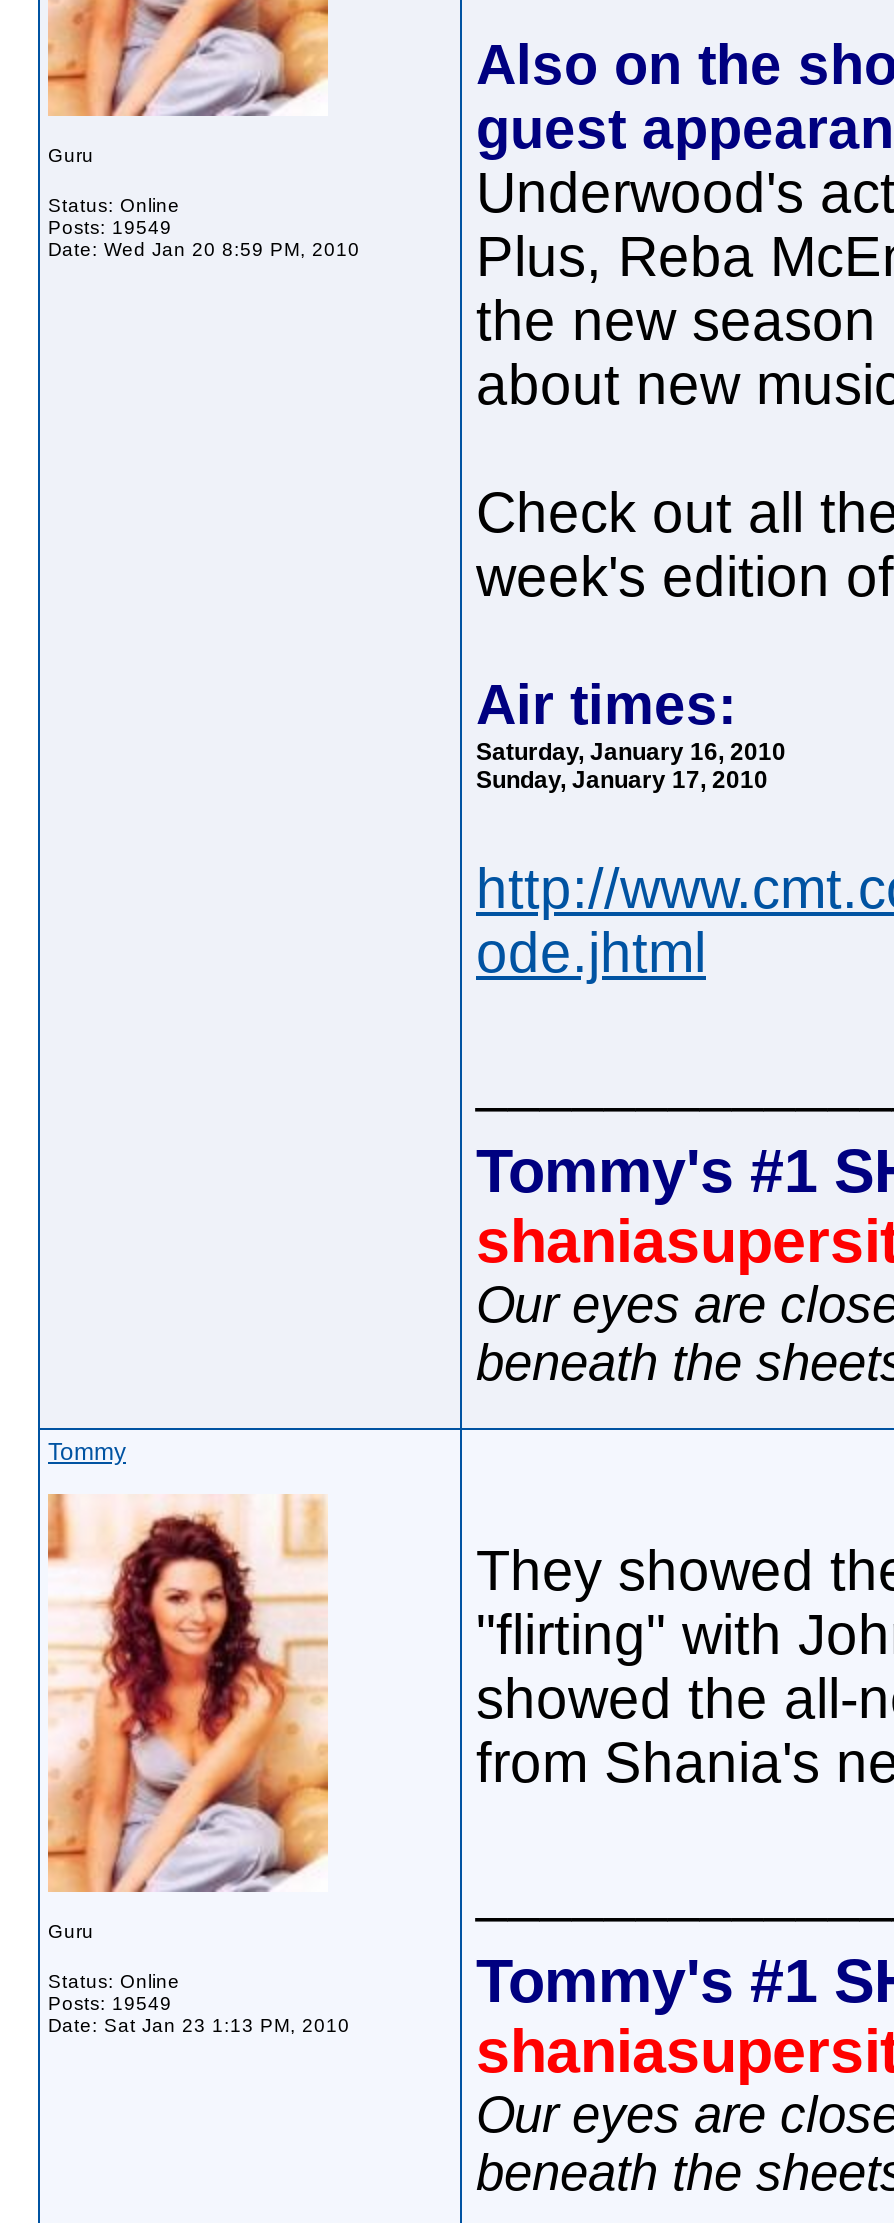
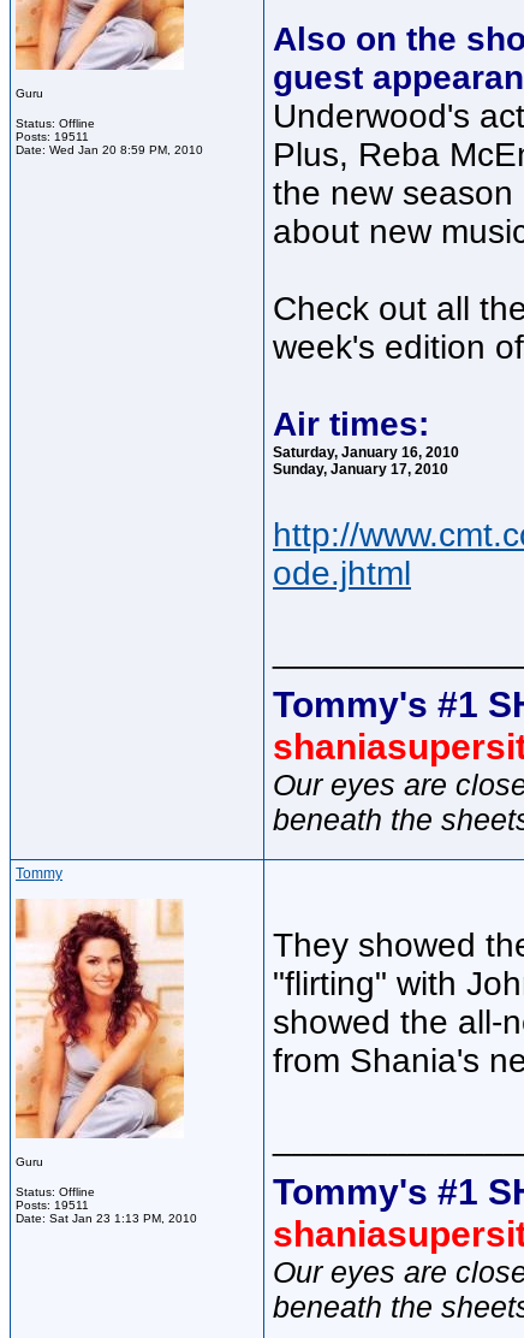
[48,194,180,216] Status: Online -> [16,117,95,130] Status: Offline
[48,216,172,238] Posts: 19549 -> [16,130,89,143] Posts: 19511
[48,1970,180,1992] Status: Online -> [16,1185,95,1198] Status: Offline
[48,1992,172,2014] Posts: 19549 -> [16,1198,89,1212] Posts: 19511

